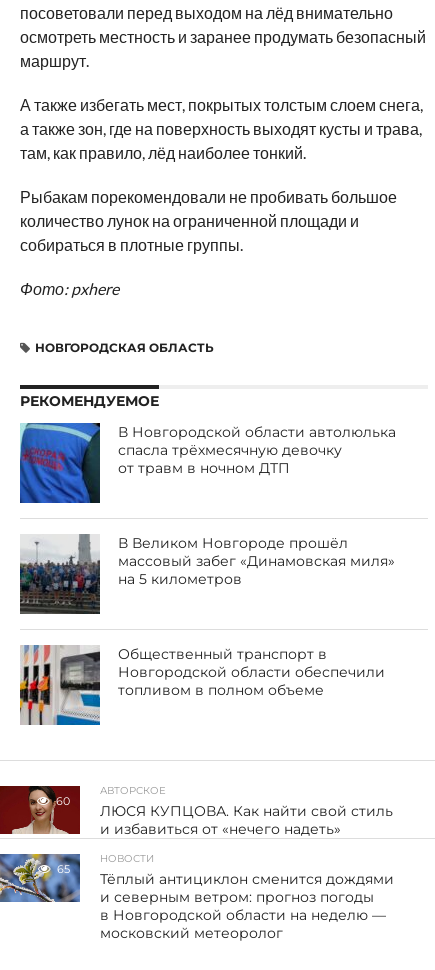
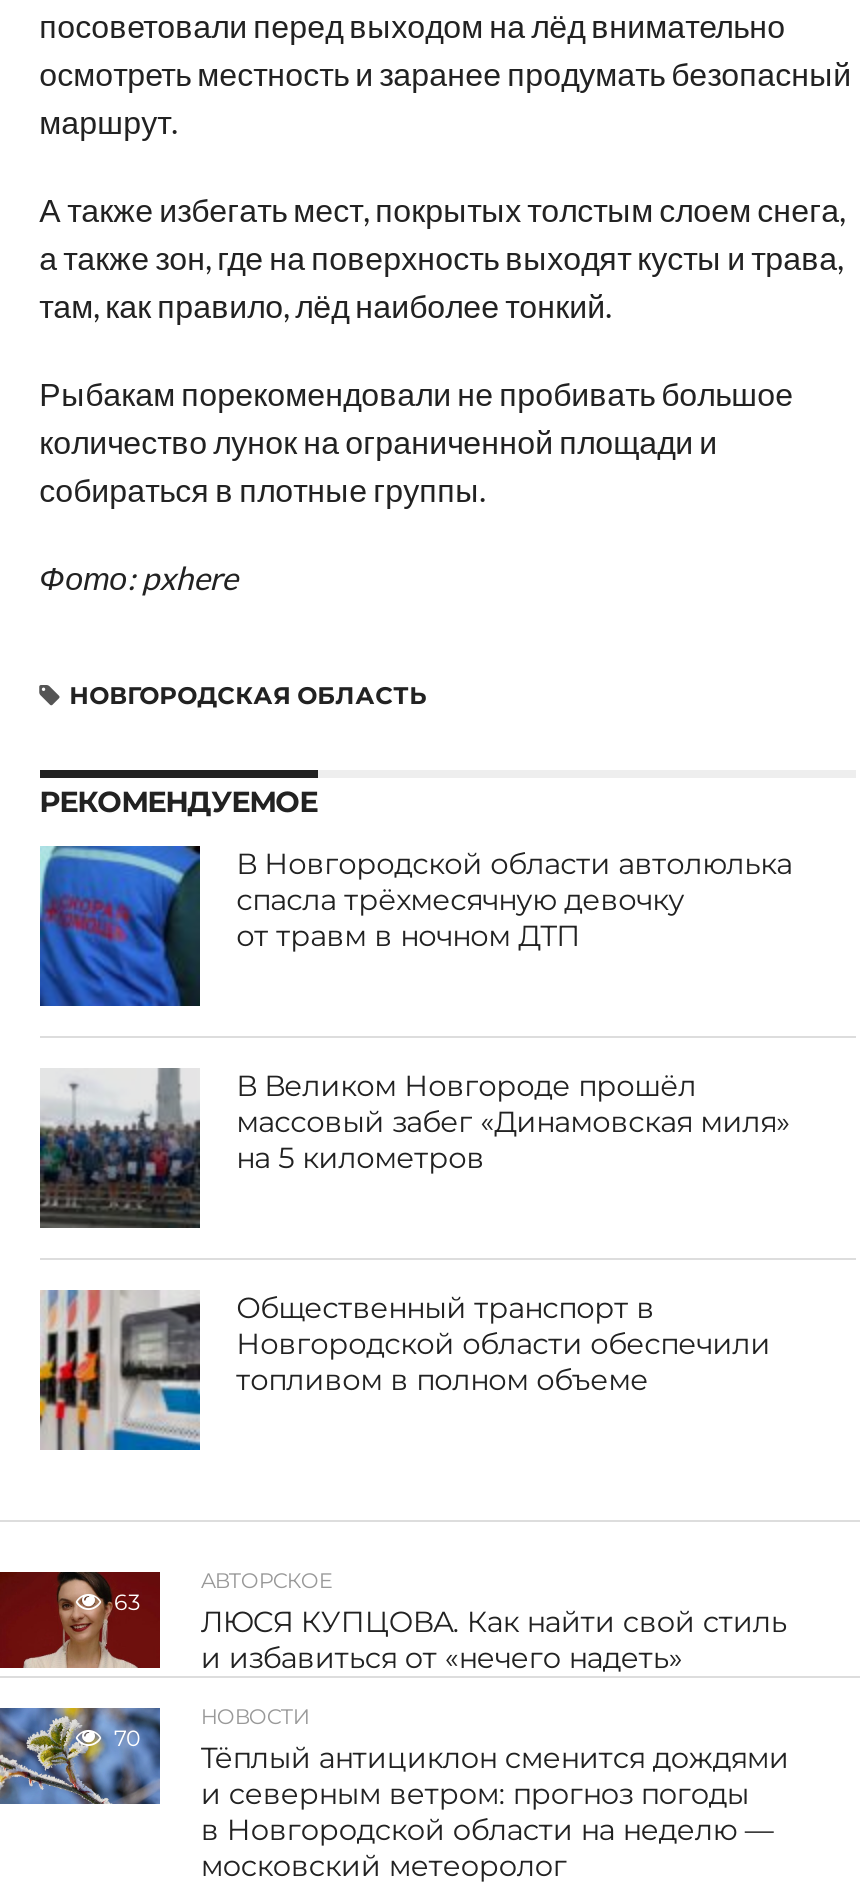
[56,794,70,808] 60 -> [114,1589,140,1617] 63
[57,862,70,876] 65 -> [114,1725,140,1753] 70

